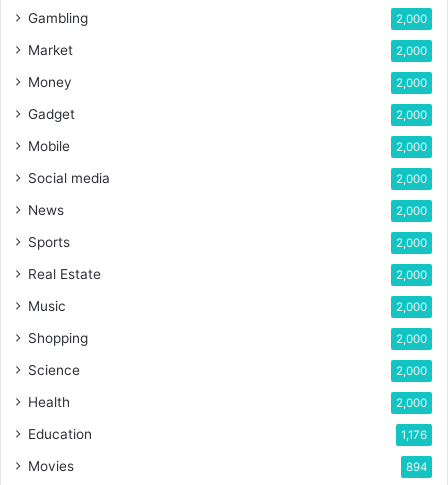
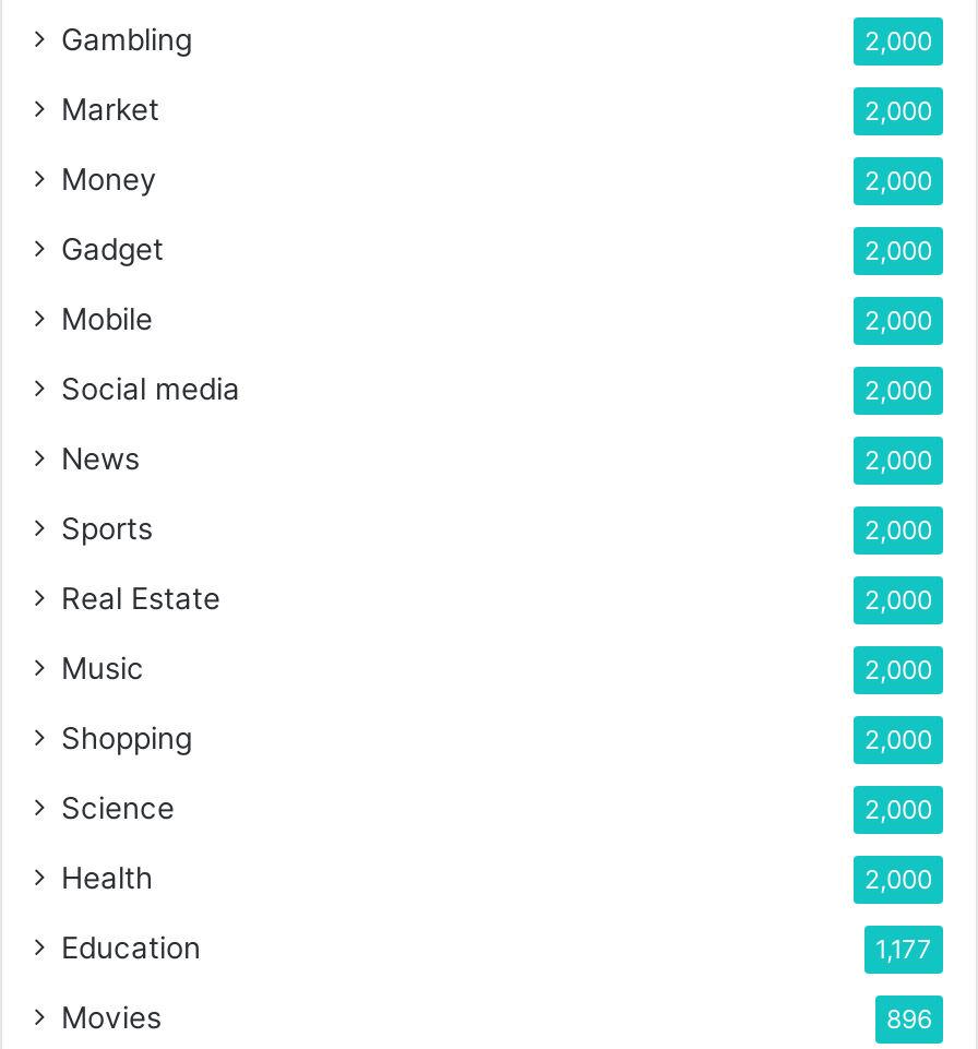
[401,428,427,442] 1,176 -> [875,935,932,966] 1,177
[406,460,427,474] 894 -> [886,1005,932,1036] 896

